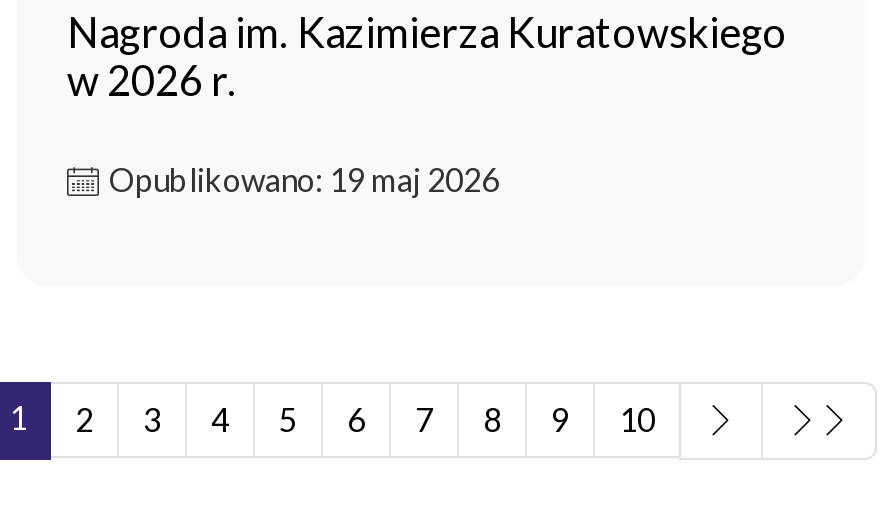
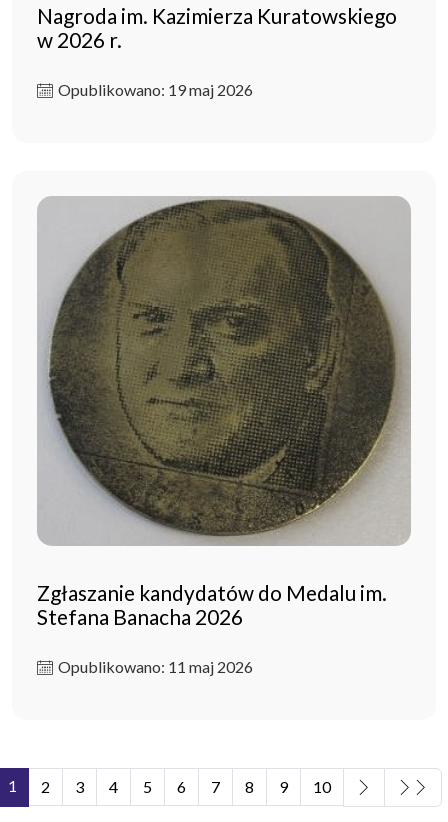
none -> [37,196,412,676] [image] | Zgłaszanie kandydatów do Medalu im. | Stefana Banacha 2026 | Opublikowano: 11 maj 2026

